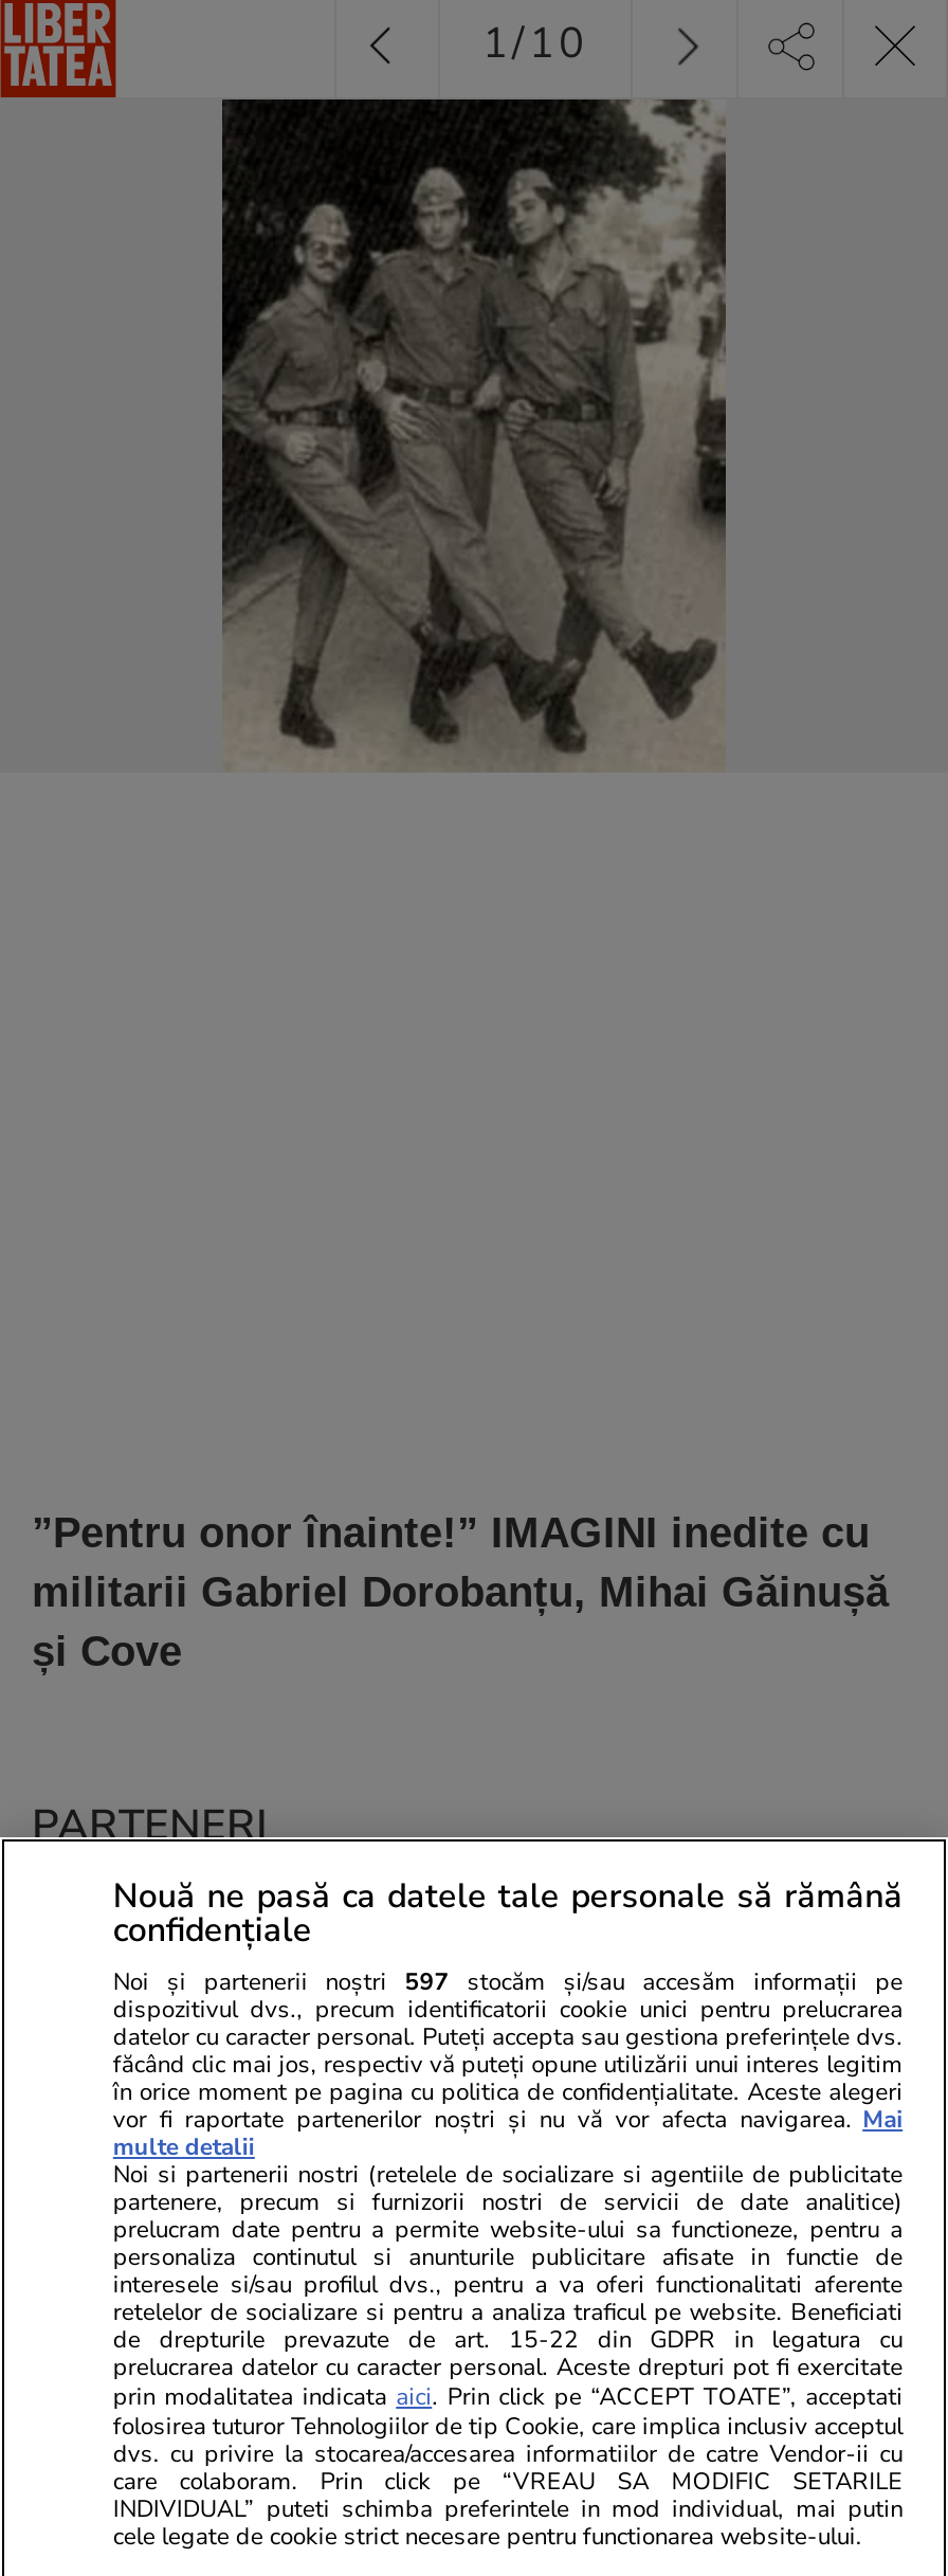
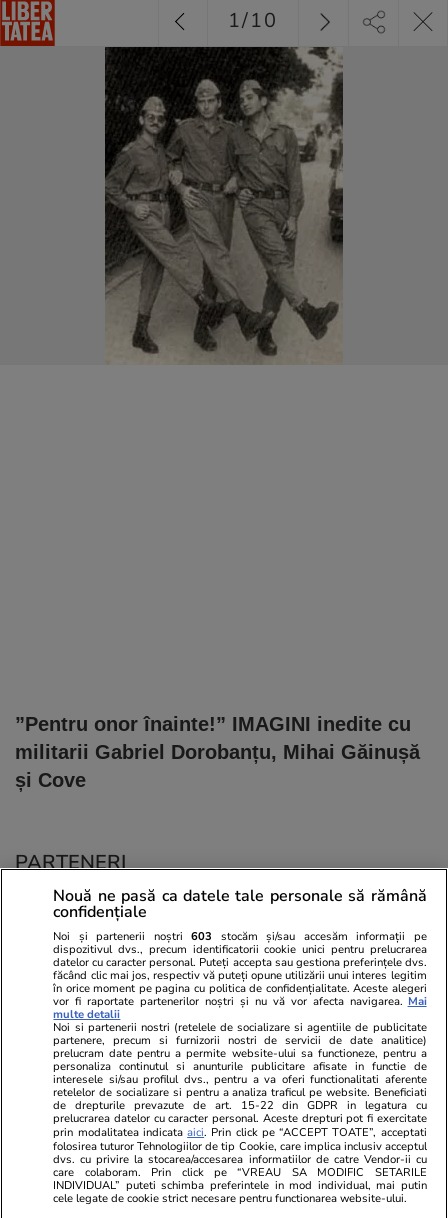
[113,1966,903,1998] Noi și partenerii noștri 597 stocăm și/sau accesăm informații pe -> [53,929,427,944] Noi și partenerii noștri 603 stocăm și/sau accesăm informații pe

